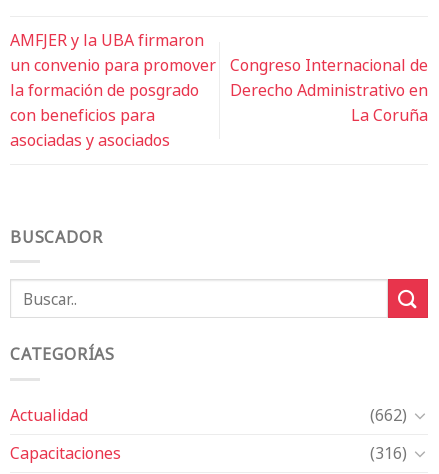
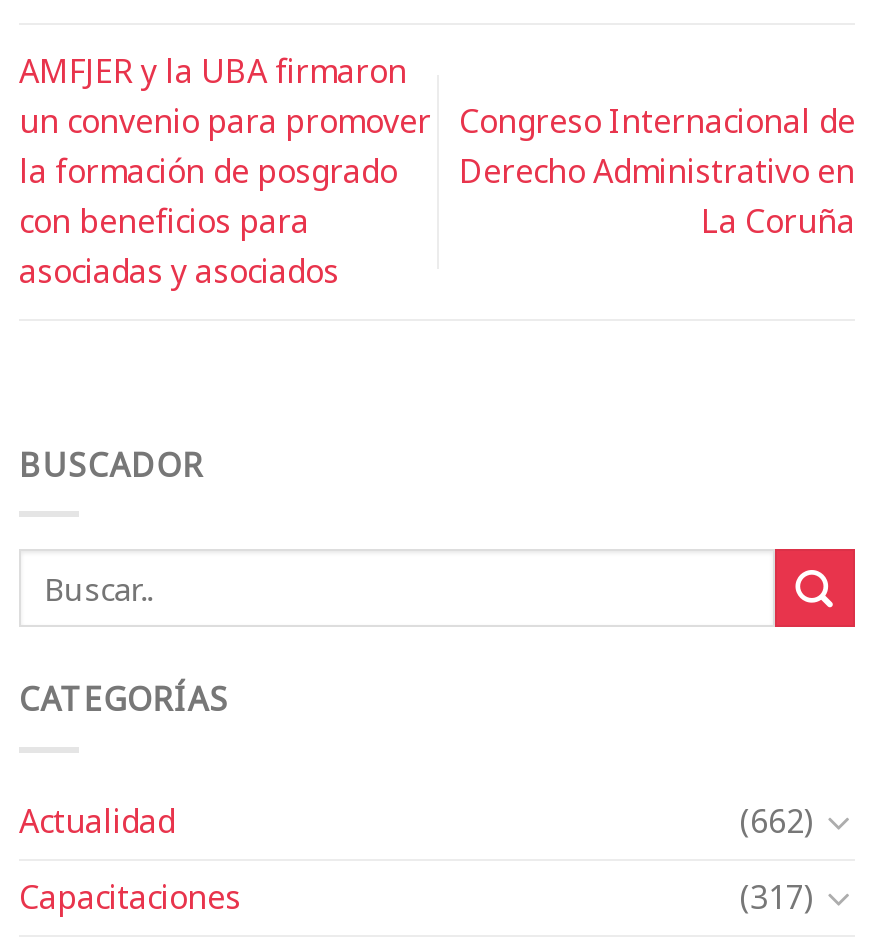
[370,438,407,468] (316) -> [740,867,814,927] (317)

